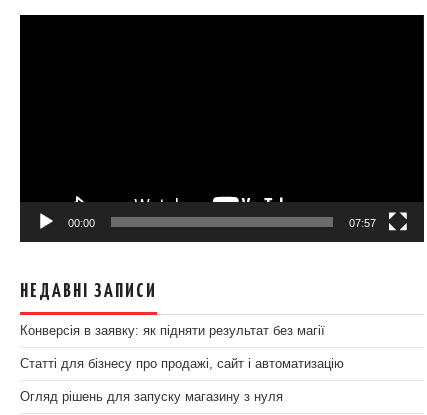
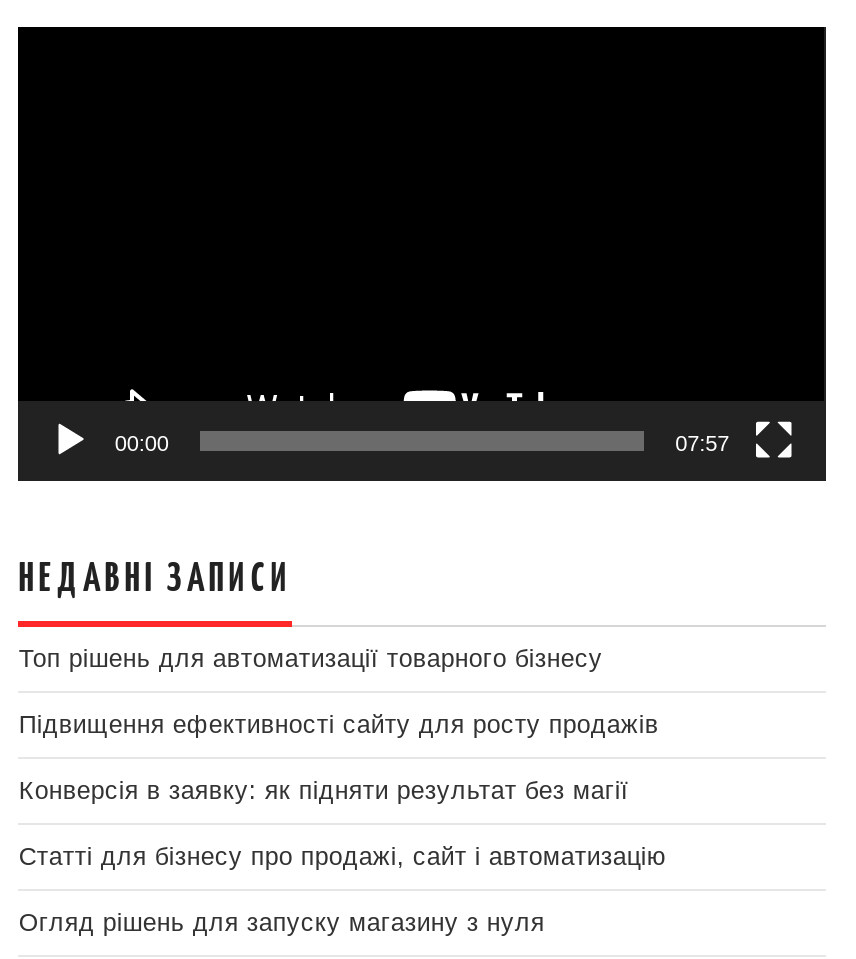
none -> [19,645,659,739] Топ рішень для автоматизації товарного бізнесу | Підвищення ефективності сайту для росту продажів

